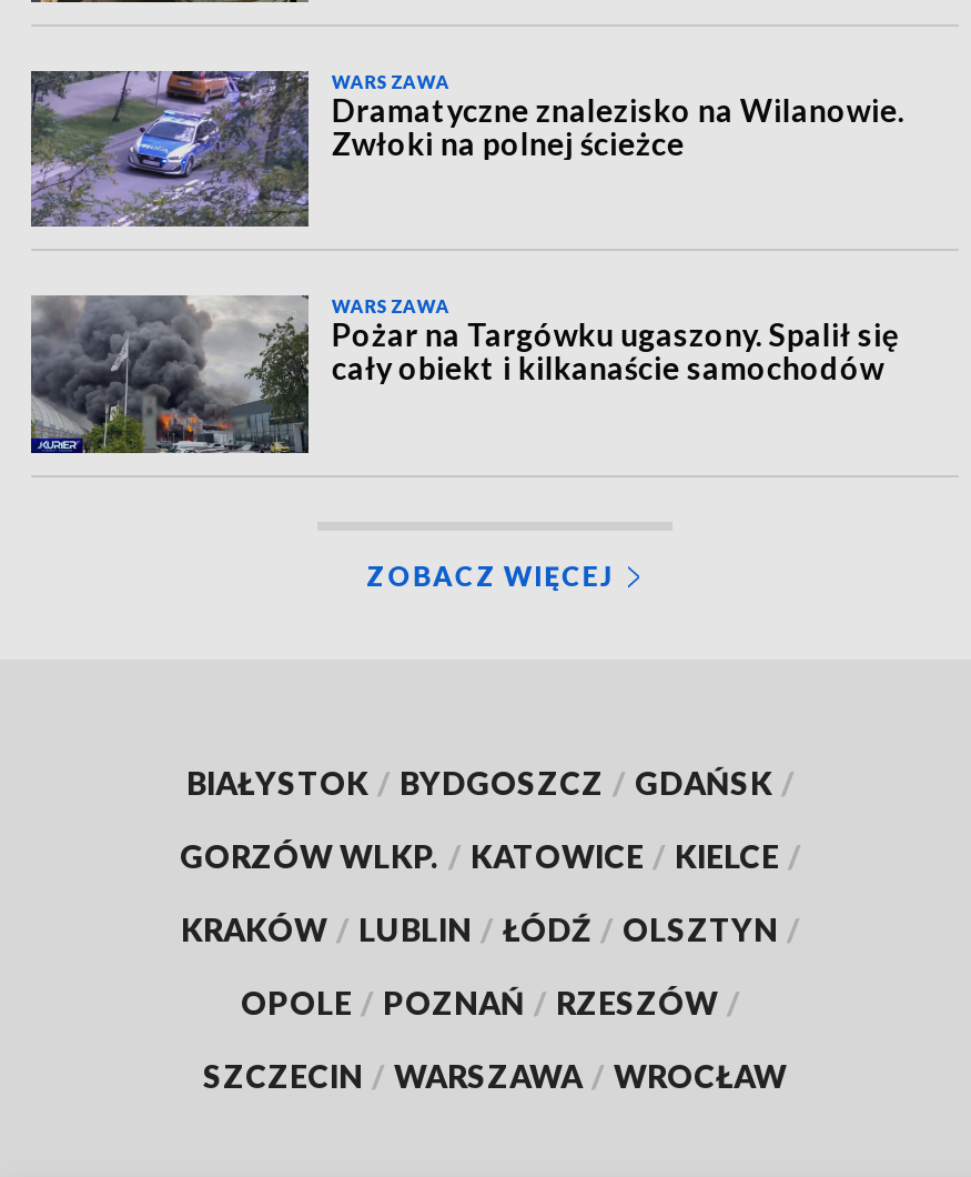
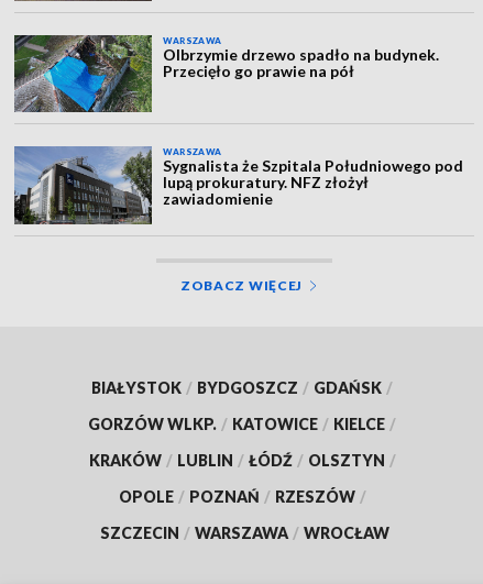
[29,69,904,229] [image] | Dramatyczne znalezisko na Wilanowie. | Zwłoki na polnej ścieżce -> [13,34,439,113] [image] | Olbrzymie drzewo spadło na budynek. | Przecięło go prawie na pół
[29,293,898,455] [image] | Pożar na Targówku ugaszony. Spalił się | cały obiekt i kilkanaście samochodów -> [13,145,464,225] [image] | Sygnalista że Szpitala Południowego pod | lupą prokuratury. NFZ złożył | zawiadomienie

